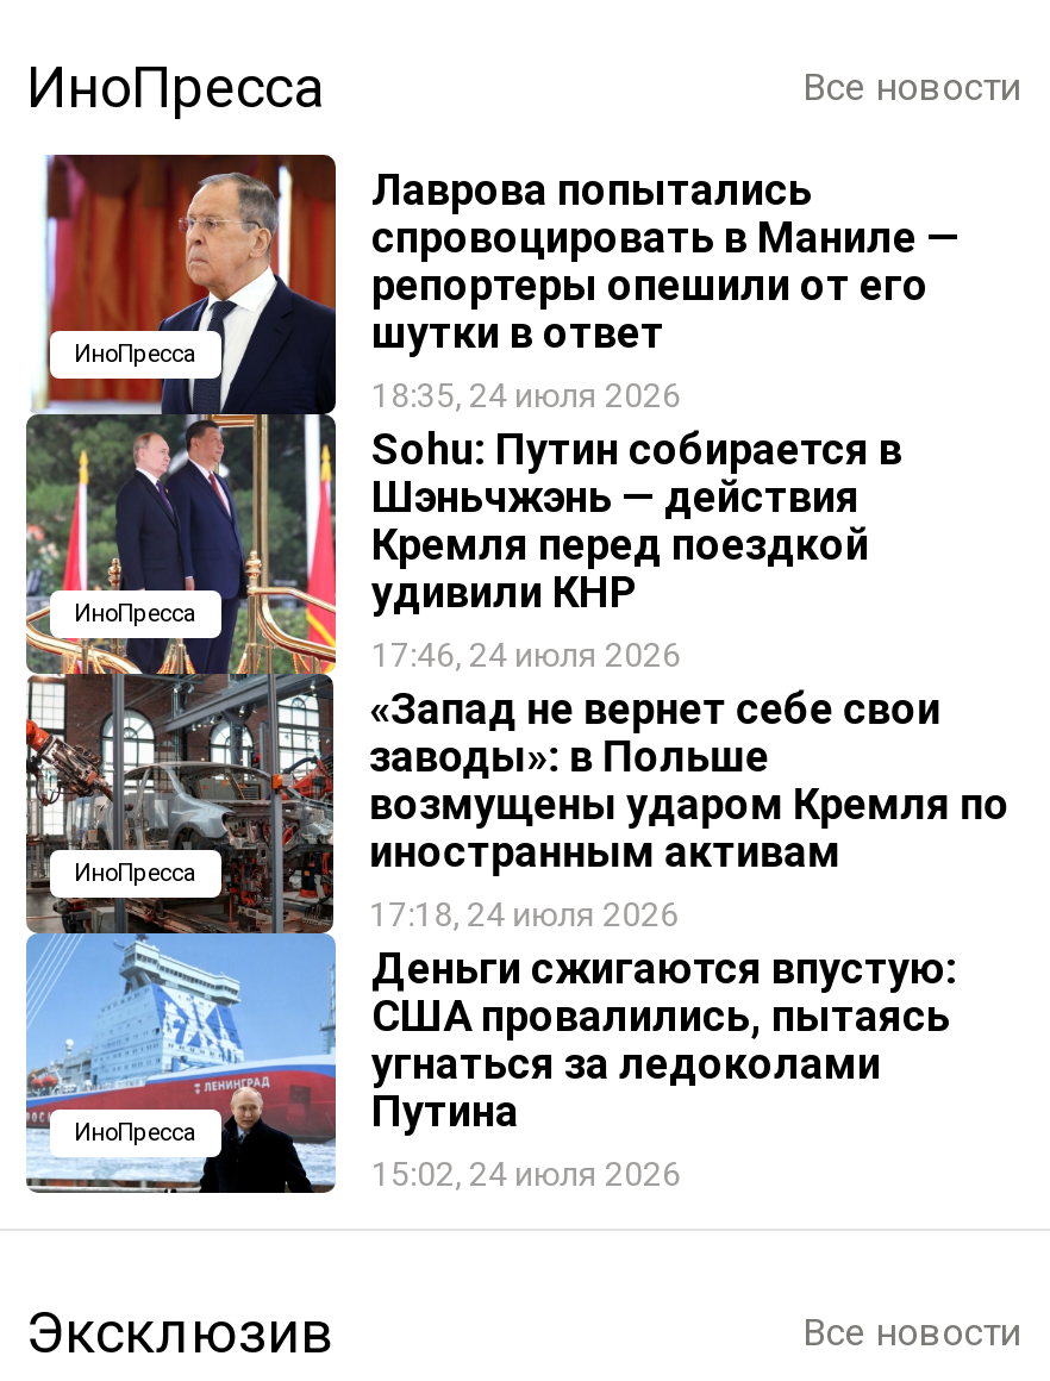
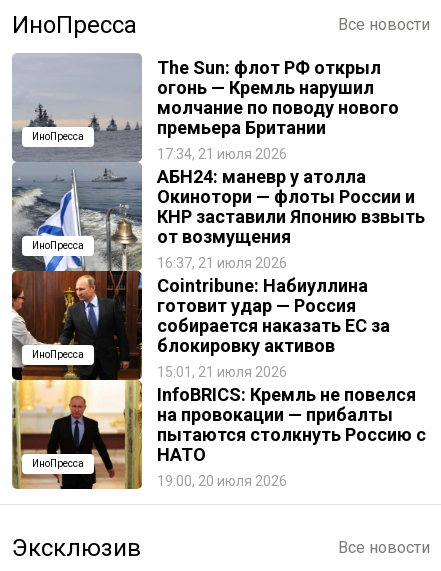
[24,152,960,1195] [image] | Лаврова попытались | спровоцировать в Маниле — | репортеры опешили от его | шутки в ответ | 18:35, 24 июля 2026 -> [11,53,399,490] [image] | The Sun: флот РФ открыл | огонь — Кремль нарушил | молчание по поводу нового | премьера Британии | 17:34, 21 июля 2026
[371,425,902,675] Sohu: Путин собирается в | Шэньчжэнь — действия | Кремля перед поездкой | удивили КНР | 17:46, 24 июля 2026 -> [157,166,425,271] АБН24: маневр у атолла | Окинотори — флоты России и | КНР заставили Японию взвыть | от возмущения | 16:37, 21 июля 2026
[369,684,1010,934] «Запад не вернет себе свои | заводы»: в Польше | возмущены ударом Кремля по | иностранным активам | 17:18, 24 июля 2026 -> [157,275,390,380] Cointribune: Набиуллина | готовит удар — Россия | собирается наказать EC за | блокировку активов | 15:01, 21 июля 2026
[371,944,957,1194] Деньги сжигаются впустую: | США провалились, пытаясь | угнаться за ледоколами | Путина | 15:02, 24 июля 2026 -> [157,384,426,489] InfoBRICS: Кремль не повелся | на провокации — прибалты | пытаются столкнуть Россию с | НАТО | 19:00, 20 июля 2026

